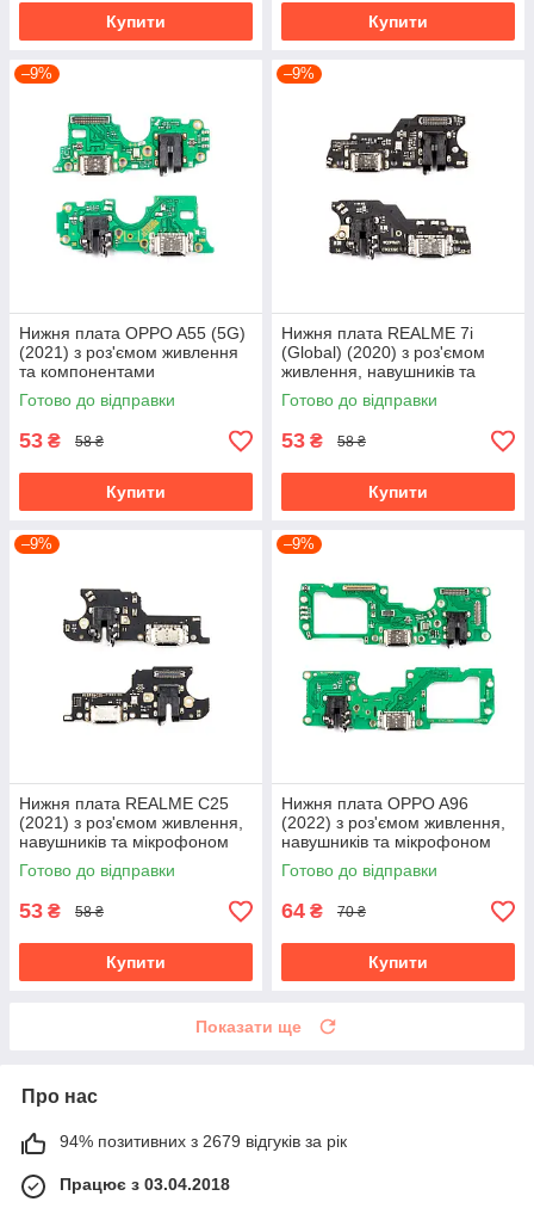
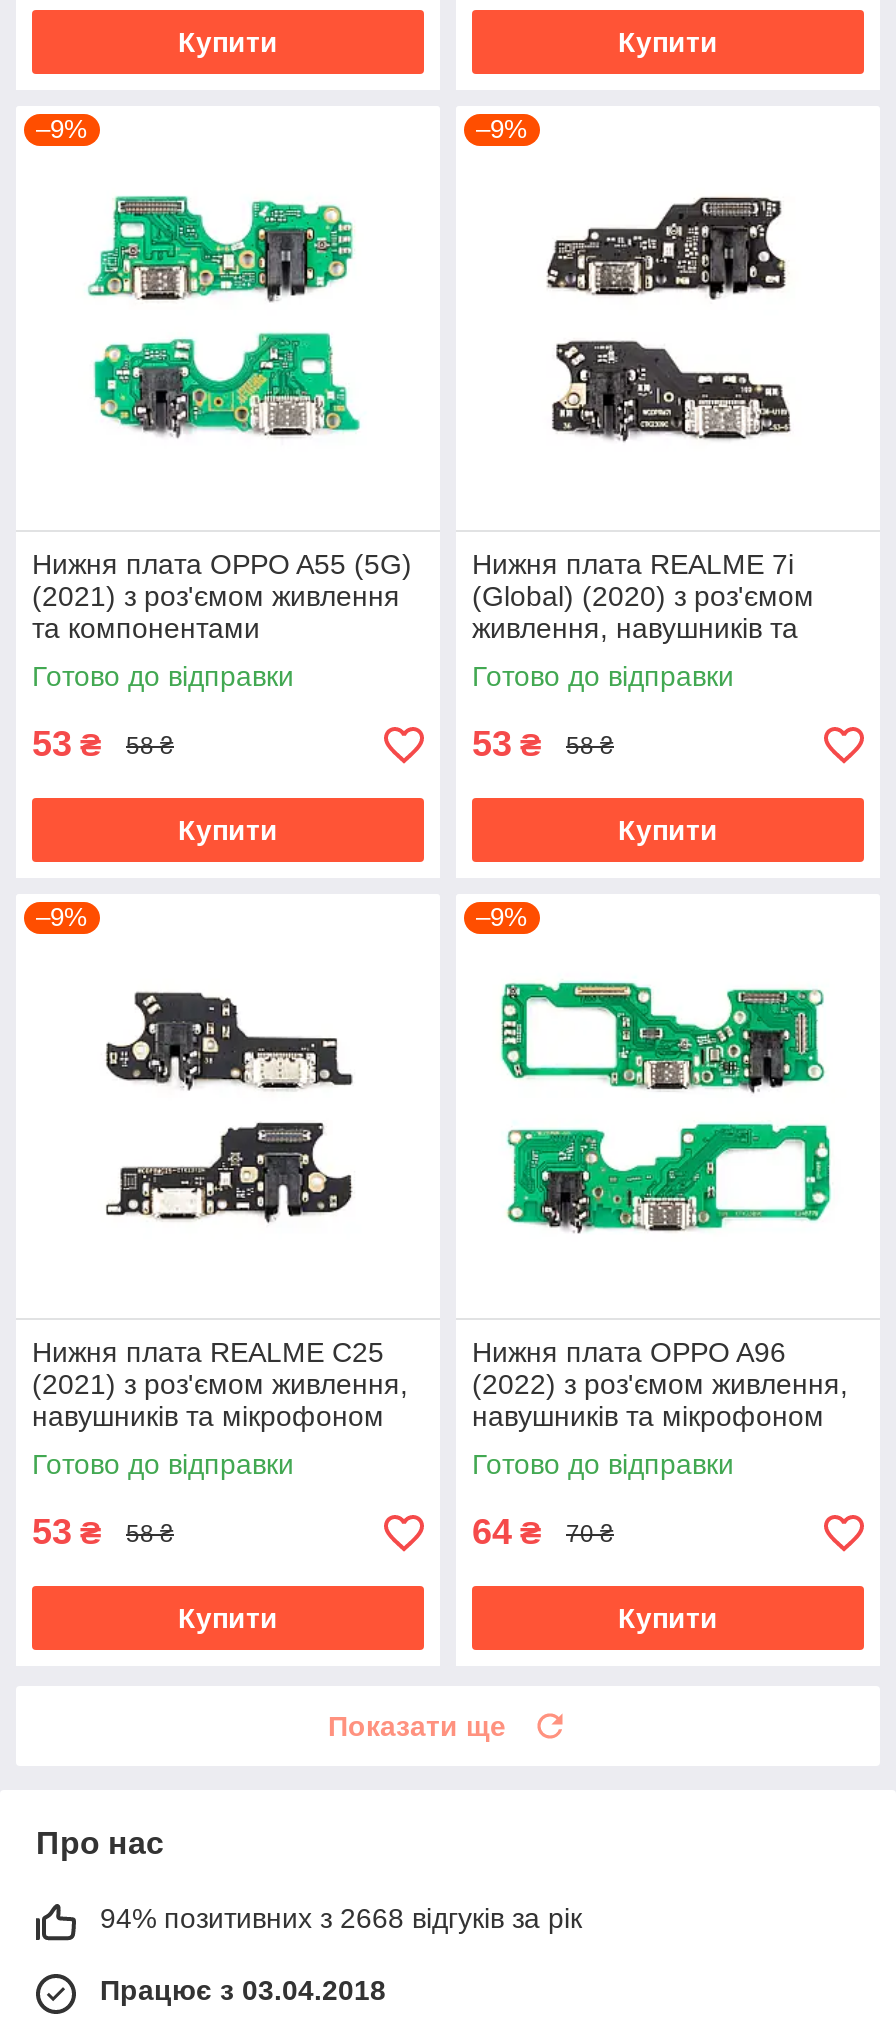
[60,1132,347,1151] 94% позитивних з 2679 відгуків за рік -> [100,1903,582,1935] 94% позитивних з 2668 відгуків за рік

